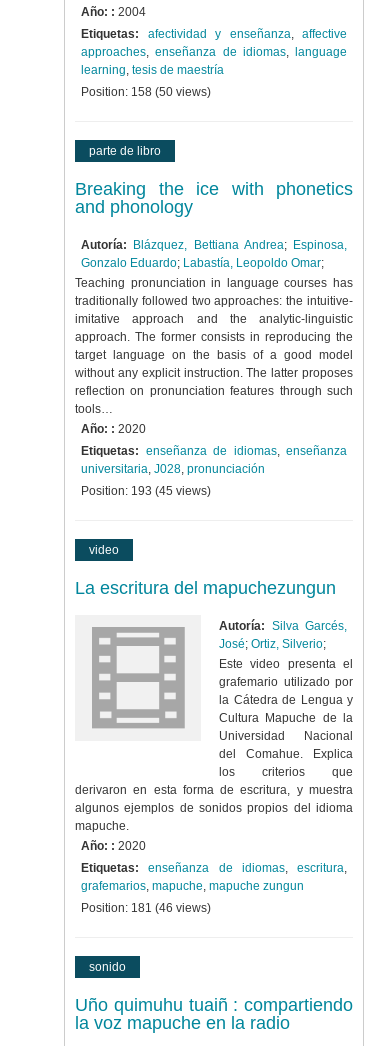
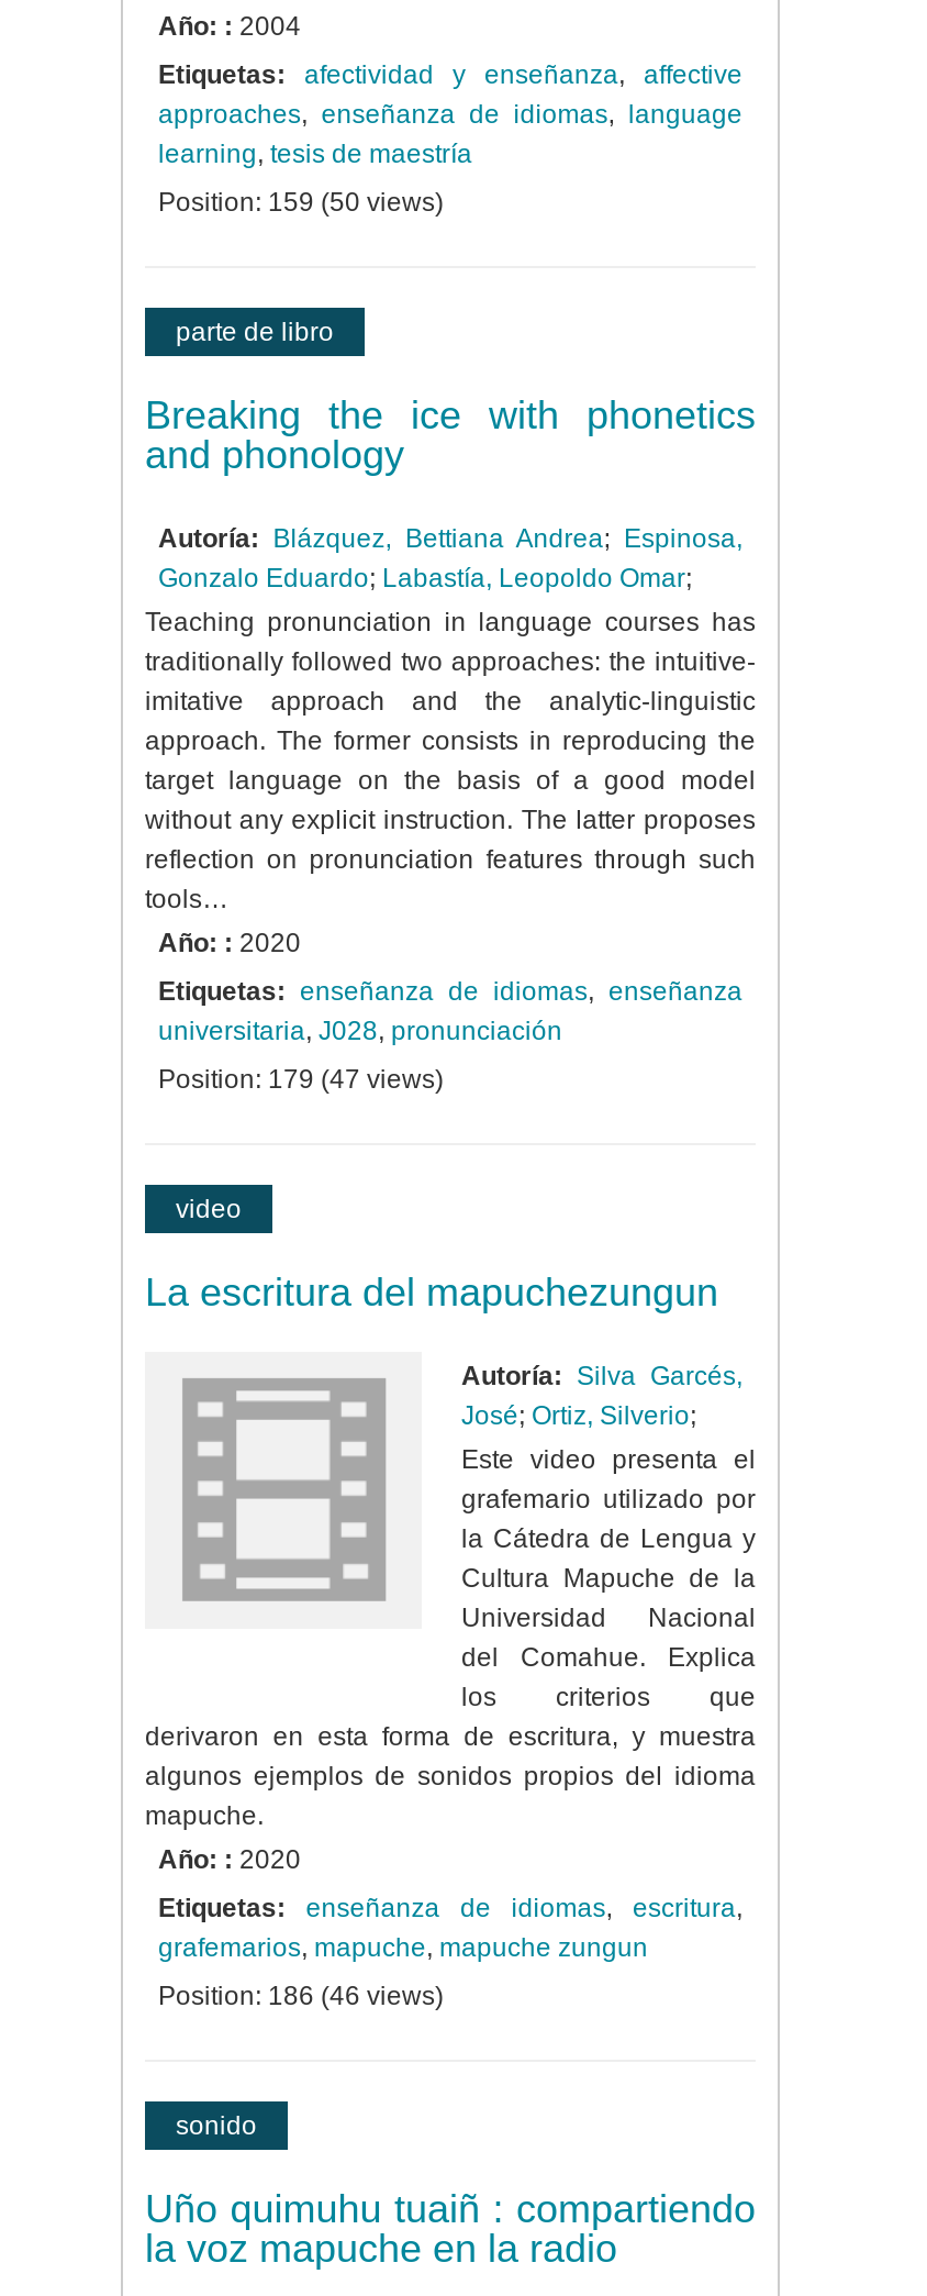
[81,85,211,99] Position: 158 (50 views) -> [158,187,444,218] Position: 159 (50 views)
[81,484,211,498] Position: 193 (45 views) -> [158,1064,444,1095] Position: 179 (47 views)
[81,901,211,915] Position: 181 (46 views) -> [158,1981,444,2011] Position: 186 (46 views)

